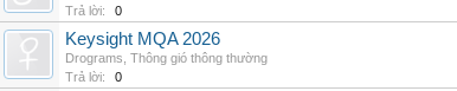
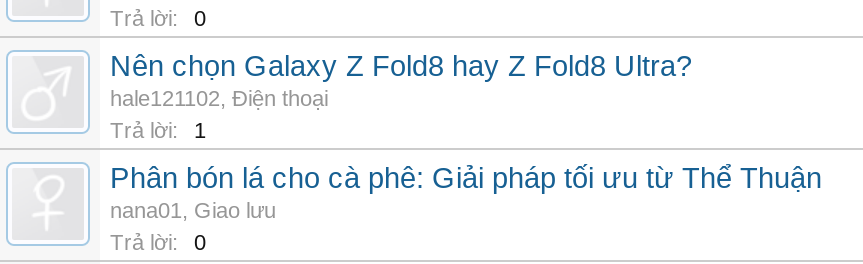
[65,30,268,65] Keysight MQA 2026 | Drograms, Thông gió thông thường -> [110,50,822,222] Nên chọn Galaxy Z Fold8 hay Z Fold8 Ultra? | hale121102, Điện thoại | Trả lời: | 1 | Phân bón lá cho cà phê: Giải pháp tối ưu từ Thể Thuận | nana01, Giao lưu

